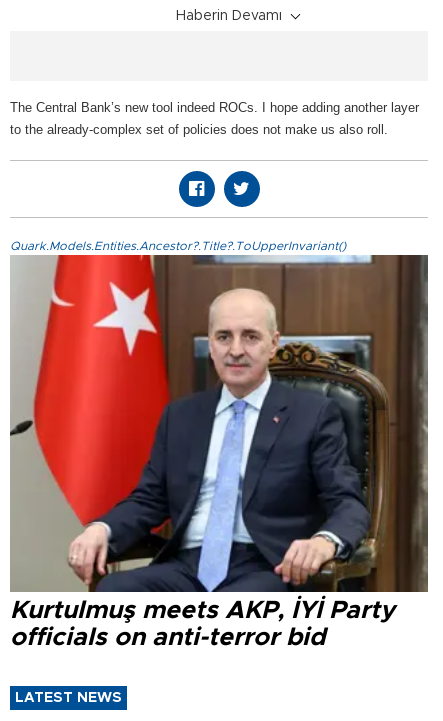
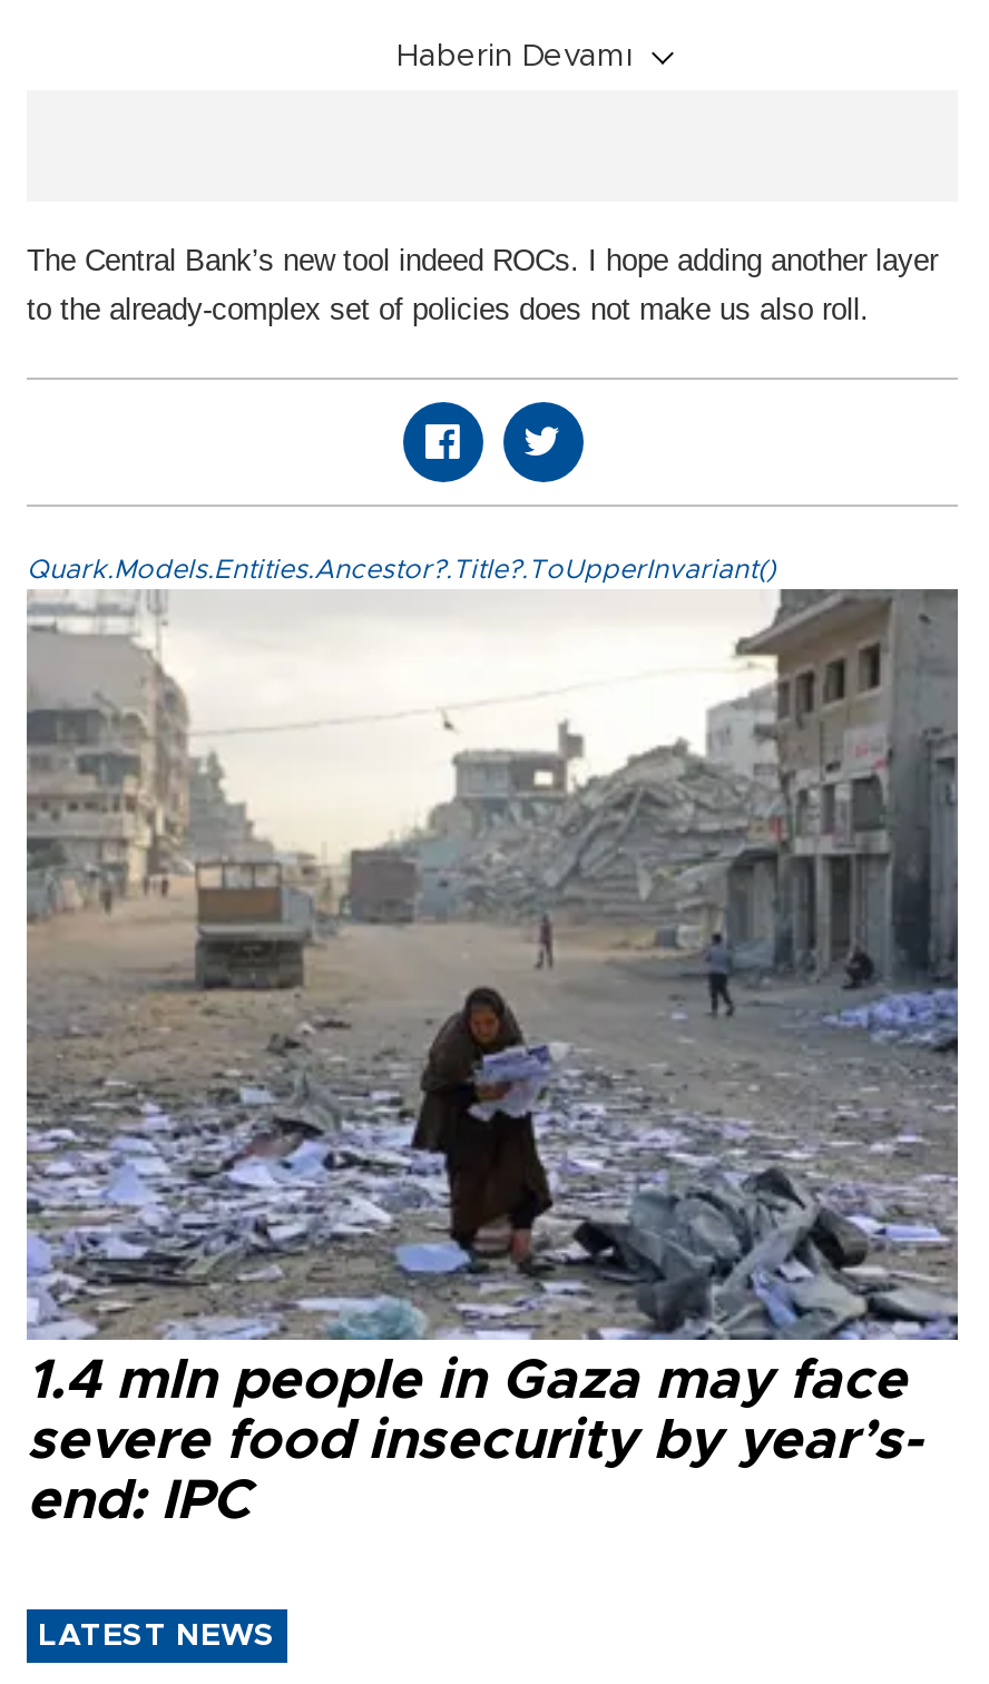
[10,255,428,650] [image] | Kurtulmuş meets AKP, İYİ Party | officials on anti-terror bid -> [27,587,958,1529] [image] | 1.4 mln people in Gaza may face | severe food insecurity by year’s- | end: IPC

